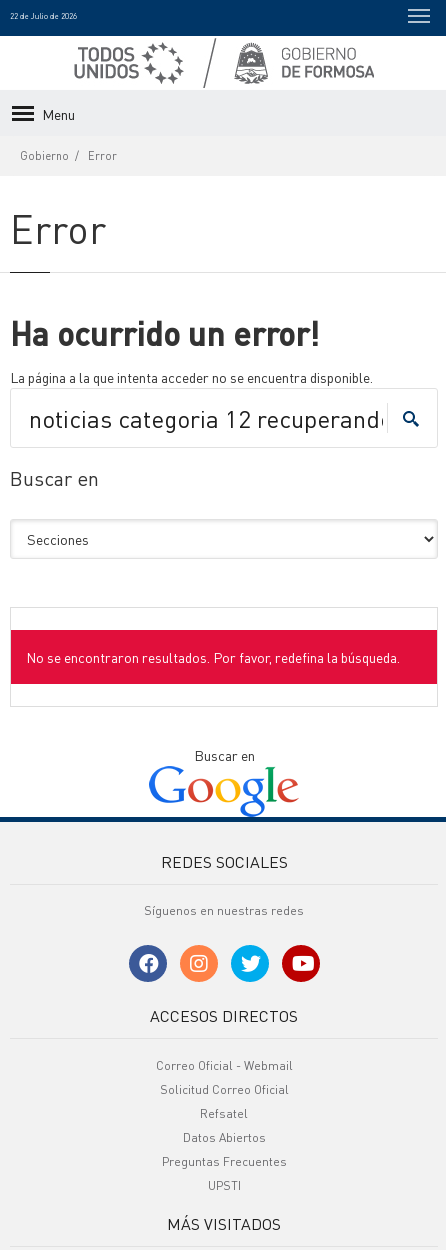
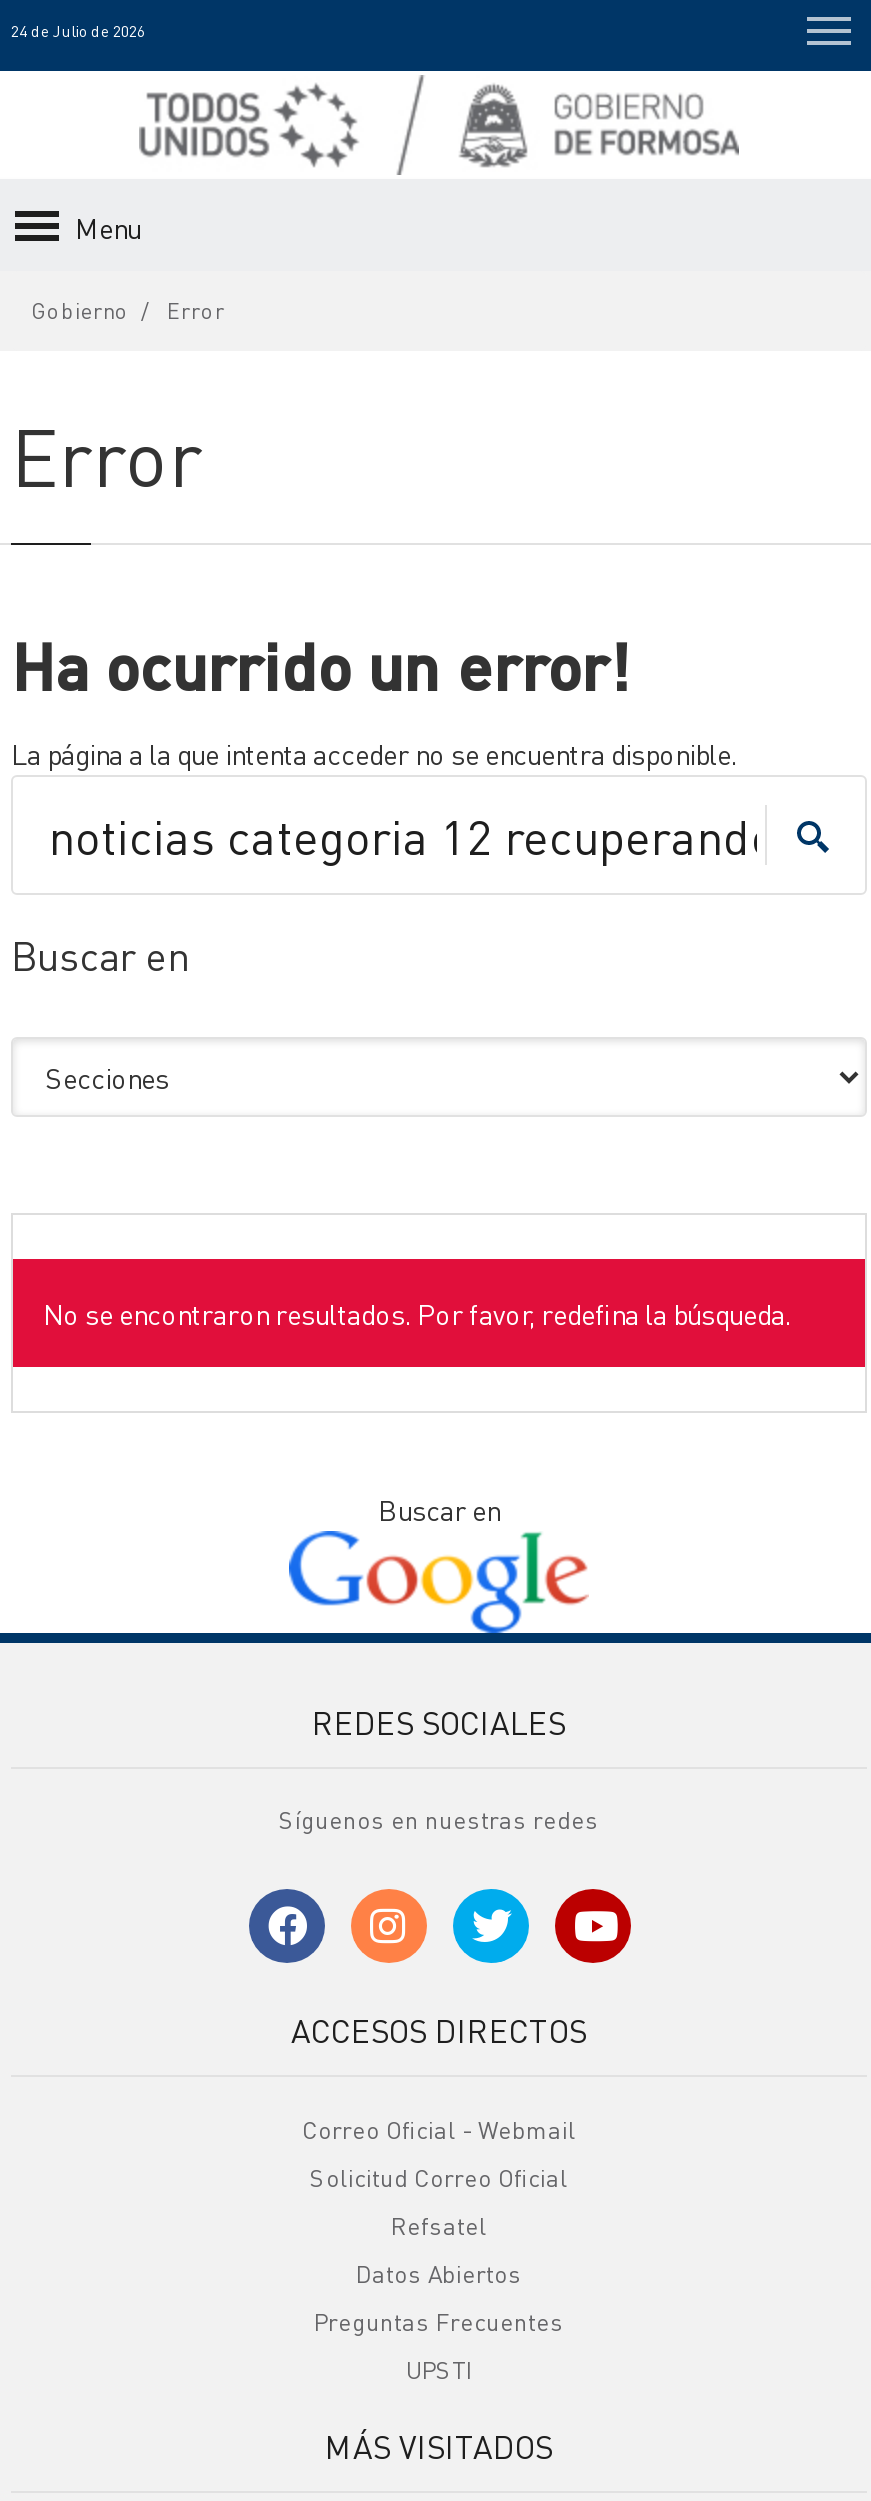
[10,11,77,21] 22 de Julio de 2026 -> [11,21,145,41] 24 de Julio de 2026

